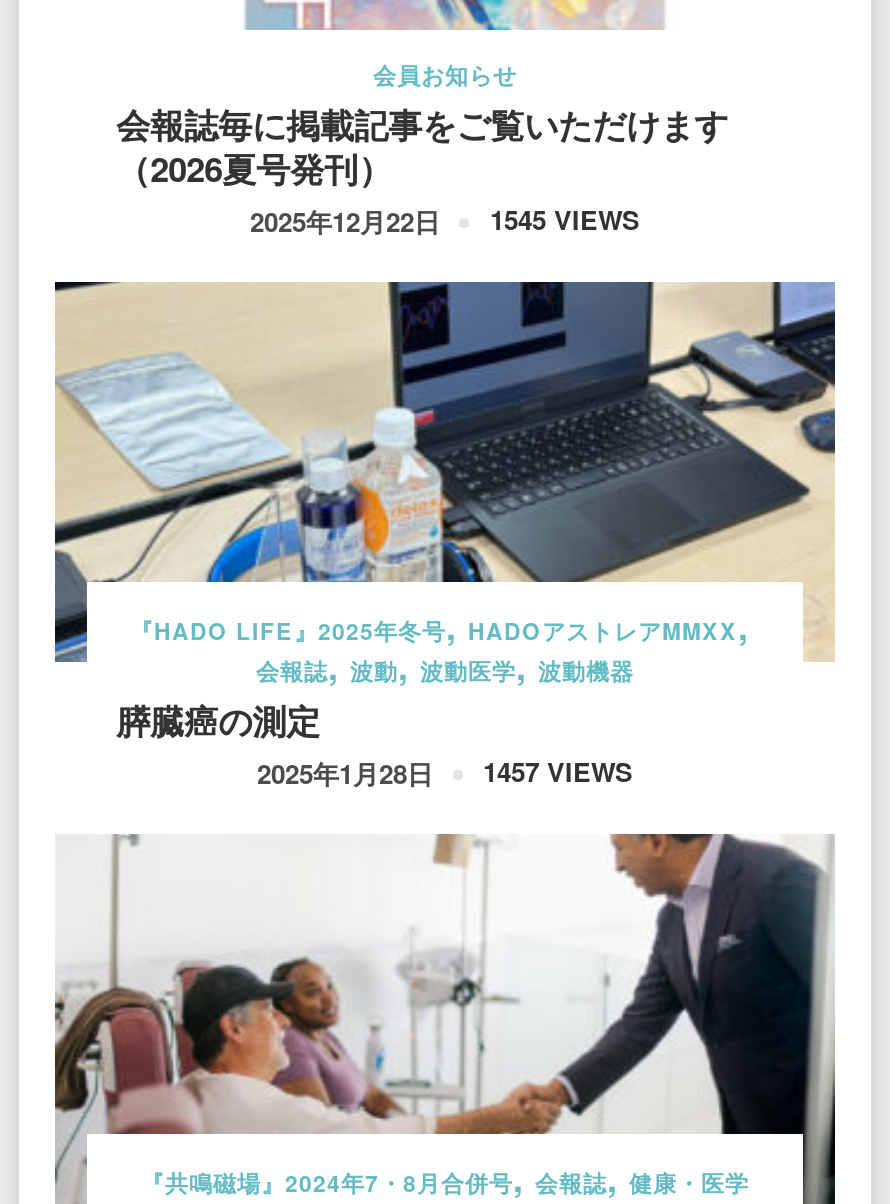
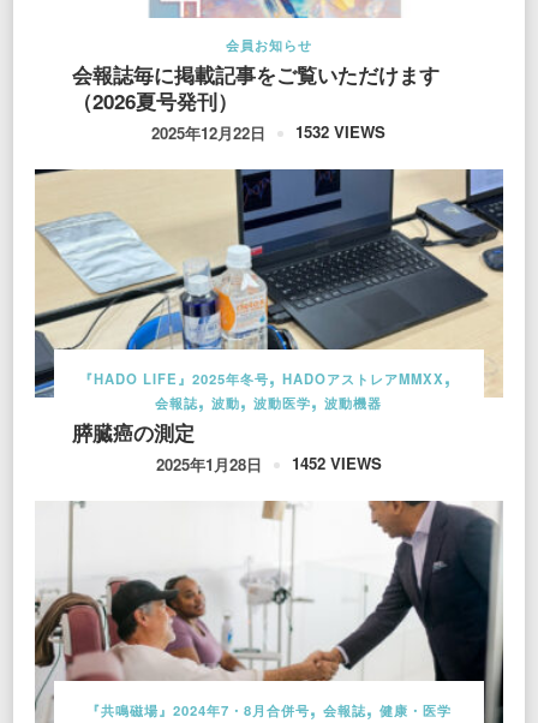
[250,201,640,240] 2025年12月22日 1545 VIEWS -> [152,121,386,144] 2025年12月22日 1532 VIEWS
[257,753,633,792] 2025年1月28日 1457 VIEWS -> [156,452,382,476] 2025年1月28日 1452 VIEWS

